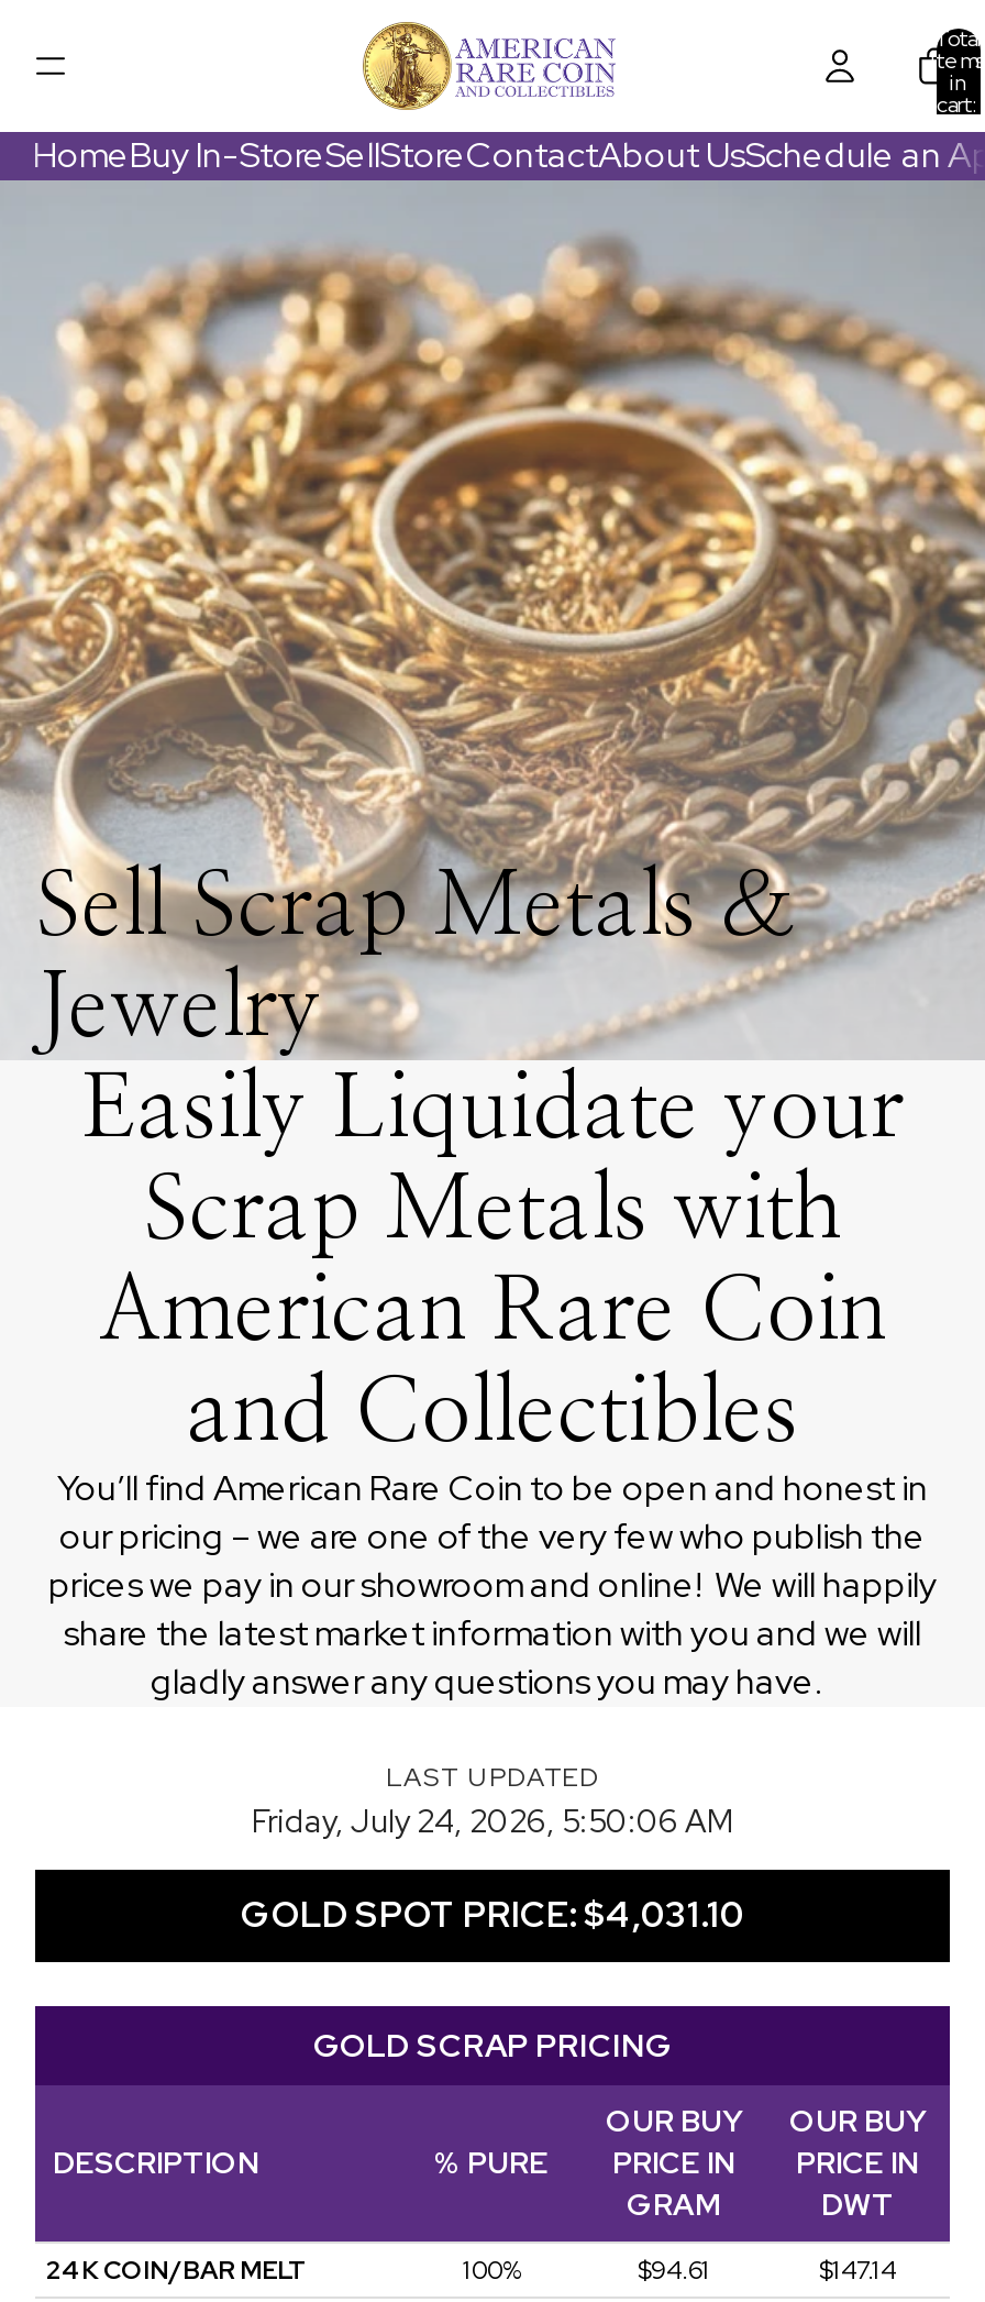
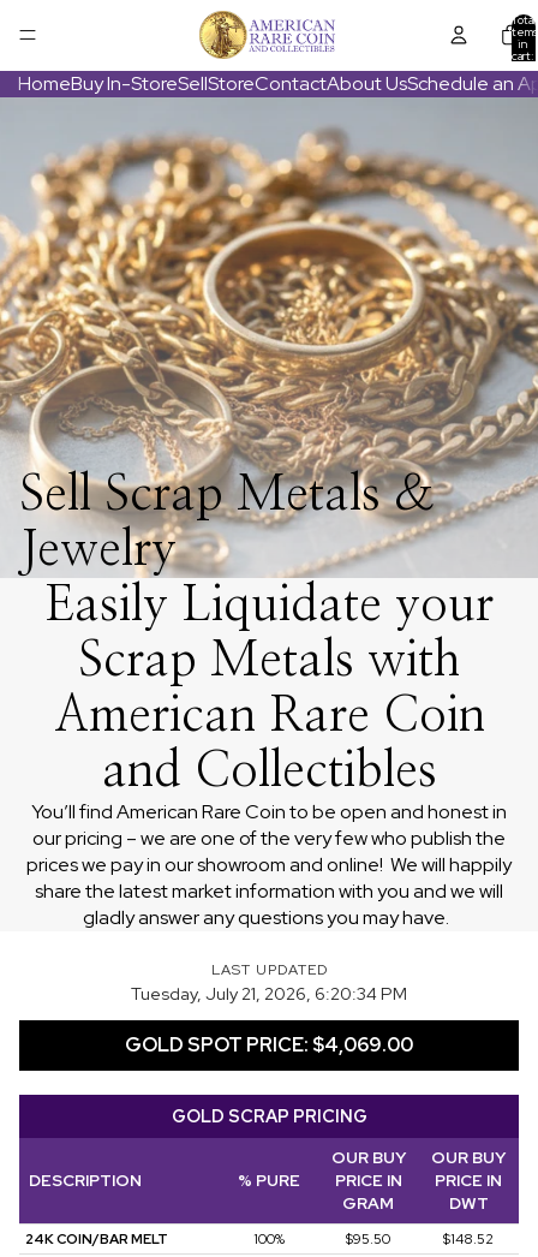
[252,1799,733,1841] Friday, July 24, 2026, 5:50:06 AM -> [131,982,407,1005] Tuesday, July 21, 2026, 6:20:34 PM
[241,1892,744,1938] GOLD SPOT PRICE: $4,031.10 -> [125,1032,413,1058] GOLD SPOT PRICE: $4,069.00
[638,2253,710,2288] $94.61 -> [346,1229,390,1249] $95.50
[819,2253,896,2288] $147.14 -> [443,1229,494,1249] $148.52

